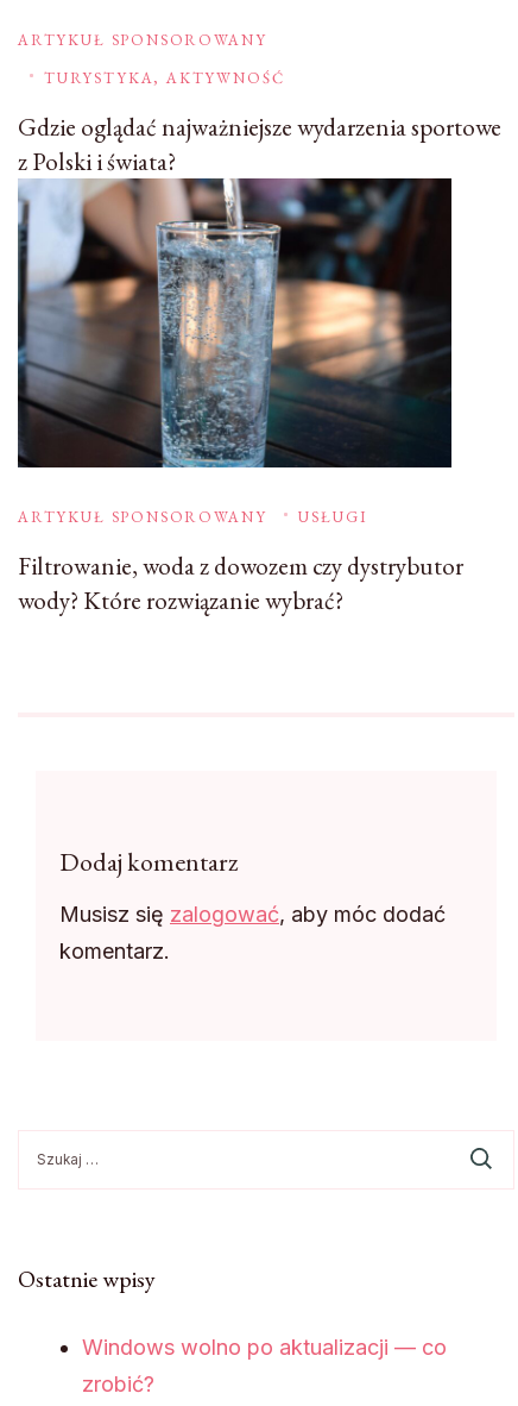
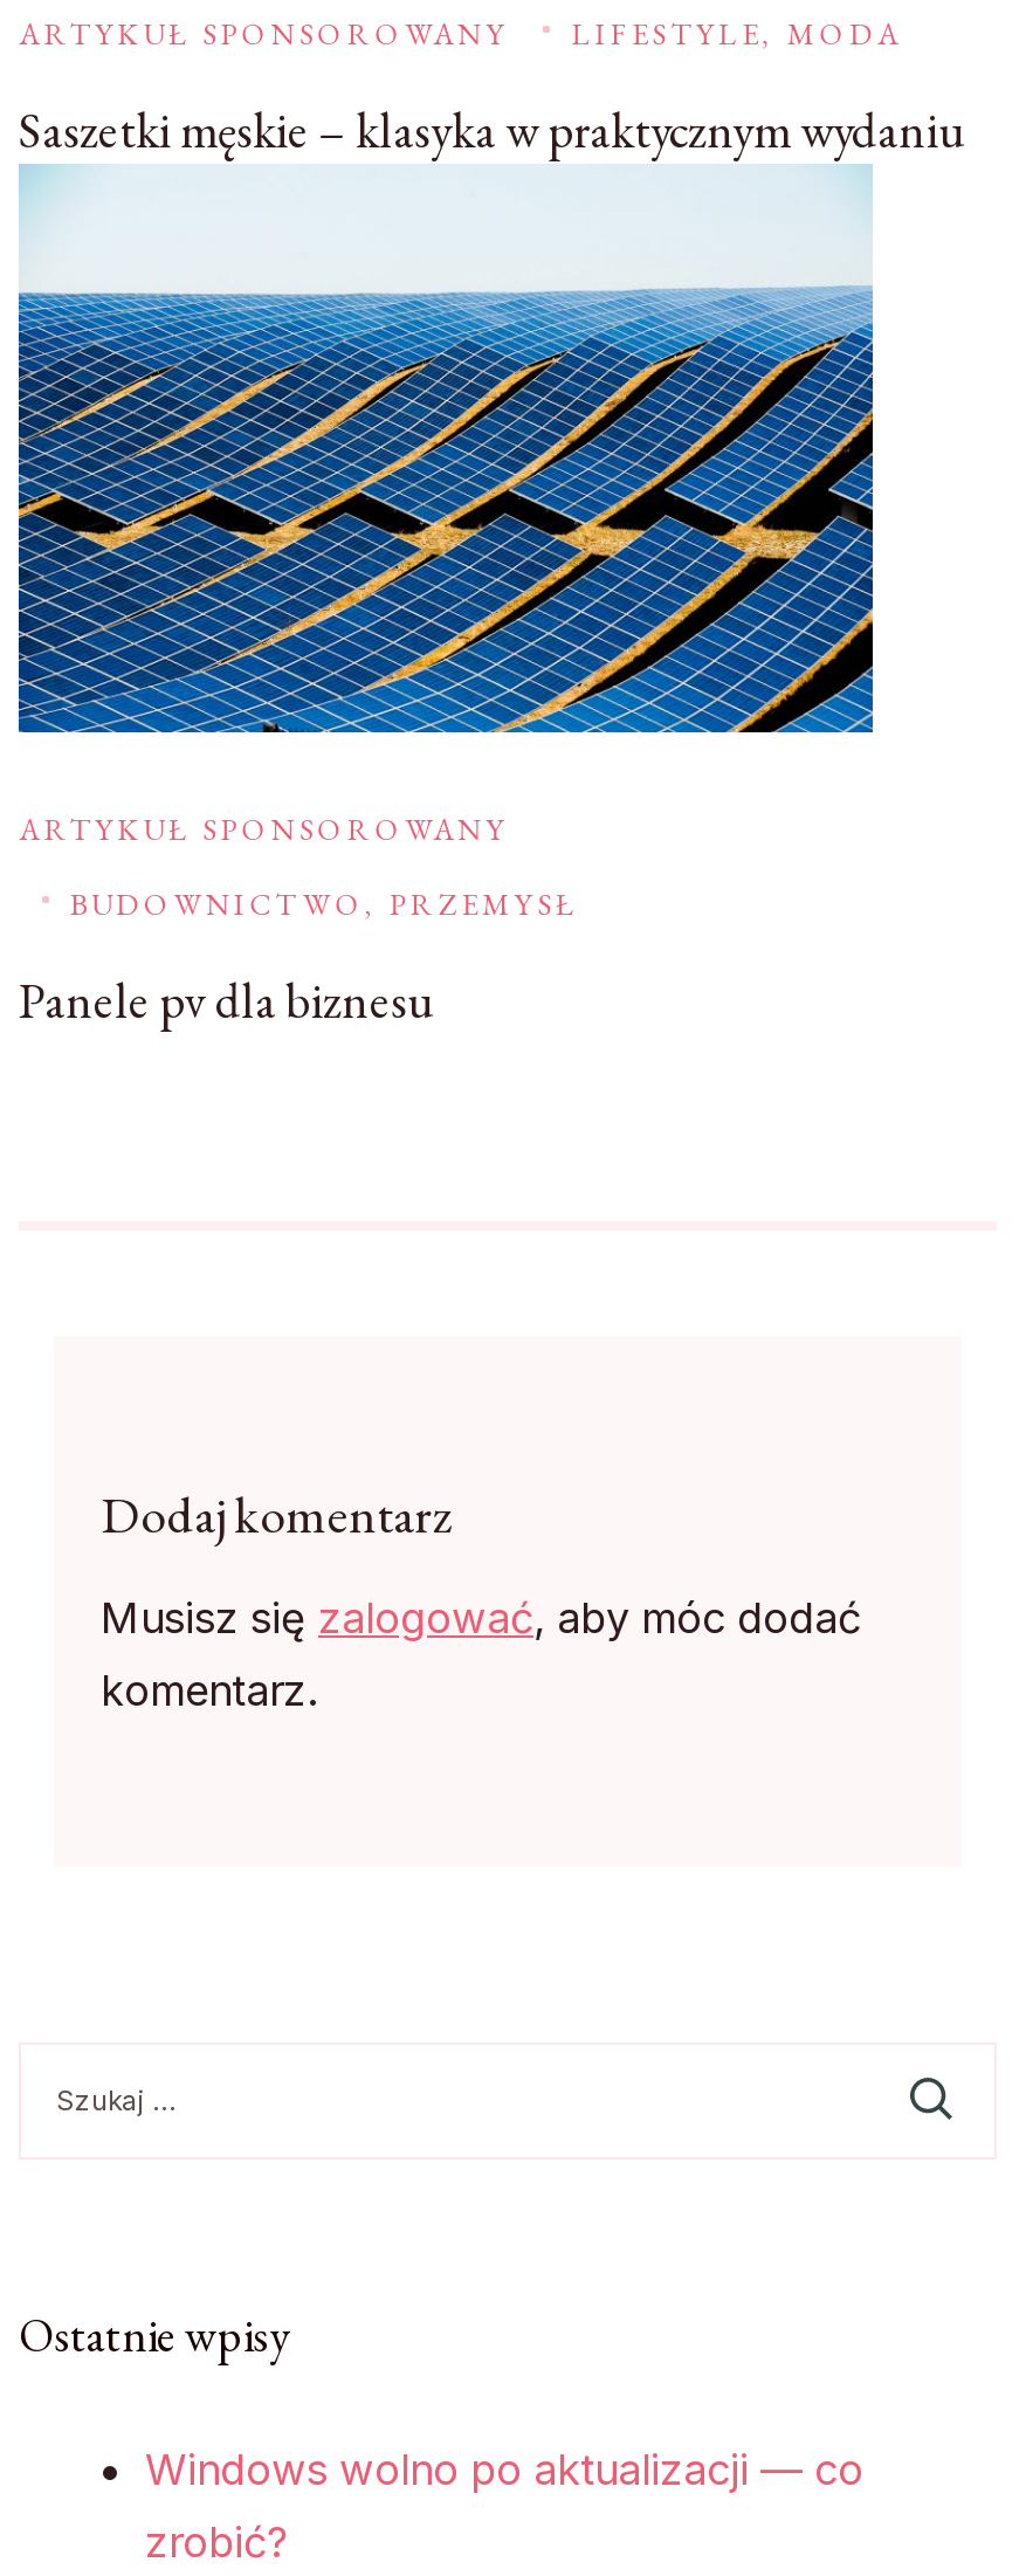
[44,68,284,88] TURYSTYKA, AKTYWNOŚĆ -> [572,14,902,54] LIFESTYLE, MODA
[18,111,501,177] Gdzie oglądać najważniejsze wydarzenia sportowe | z Polski i świata? -> [19,99,966,162] Saszetki męskie – klasyka w praktycznym wydaniu
[17,188,453,469] [image] -> [16,255,875,735] [image]
[299,507,367,527] USŁUGI -> [70,883,578,923] BUDOWNICTWO, PRZEMYSŁ
[18,550,463,617] Filtrowanie, woda z dowozem czy dystrybutor | wody? Które rozwiązanie wybrać? -> [19,967,435,1031] Panele pv dla biznesu

